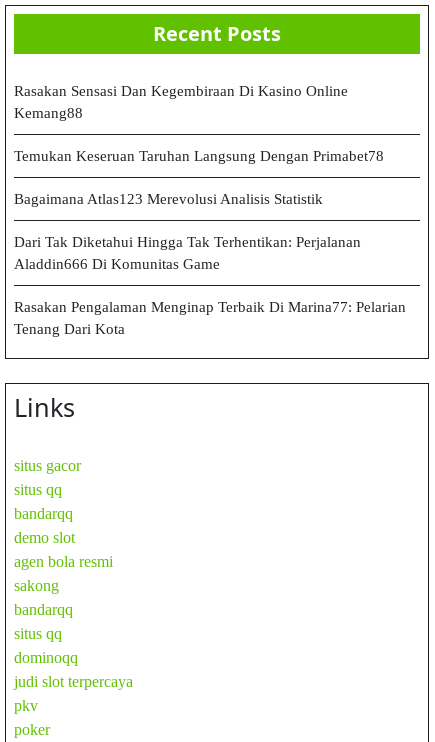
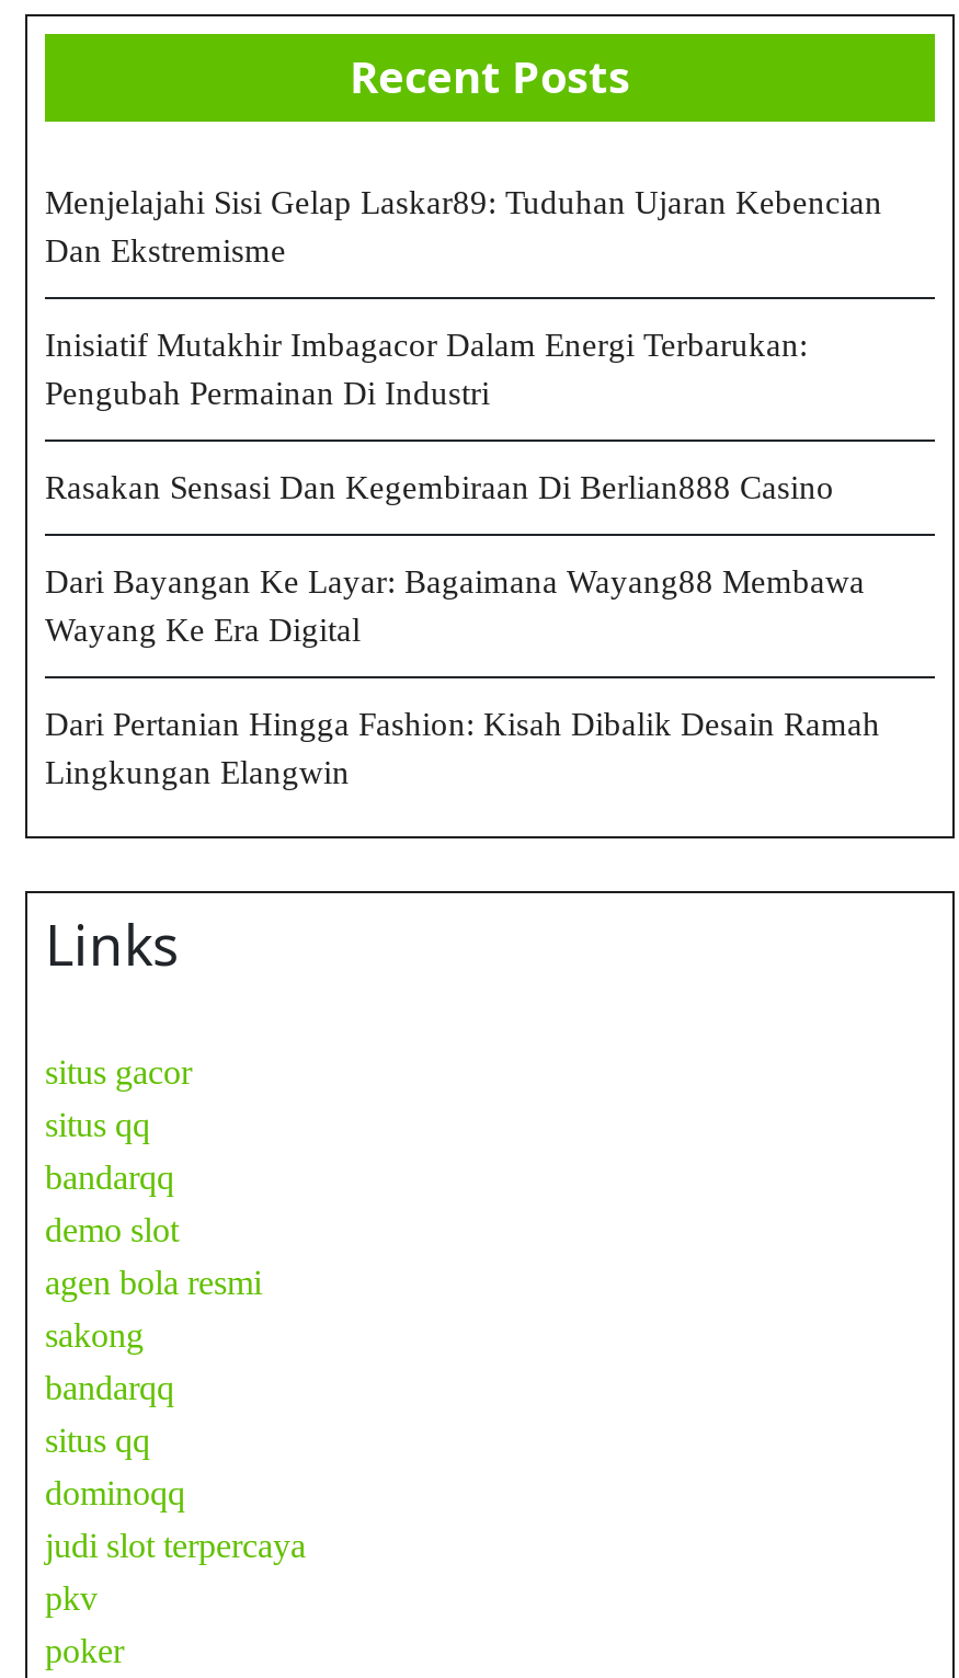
[14,82,348,120] Rasakan Sensasi Dan Kegembiraan Di Kasino Online | Kemang88 -> [45,184,882,267] Menjelajahi Sisi Gelap Laskar89: Tuduhan Ujaran Kebencian | Dan Ekstremisme
[14,147,384,163] Temukan Keseruan Taruhan Langsung Dengan Primabet78 -> [45,327,808,410] Inisiatif Mutakhir Imbagacor Dalam Energi Terbarukan: | Pengubah Permainan Di Industri
[14,190,323,206] Bagaimana Atlas123 Merevolusi Analisis Statistik -> [45,469,834,504] Rasakan Sensasi Dan Kegembiraan Di Berlian888 Casino
[14,233,361,271] Dari Tak Diketahui Hingga Tak Terhentikan: Perjalanan | Aladdin666 Di Komunitas Game -> [45,563,865,647] Dari Bayangan Ke Layar: Bagaimana Wayang88 Membawa | Wayang Ke Era Digital
[14,298,406,336] Rasakan Pengalaman Menginap Terbaik Di Marina77: Pelarian | Tenang Dari Kota -> [45,706,880,789] Dari Pertanian Hingga Fashion: Kisah Dibalik Desain Ramah | Lingkungan Elangwin

